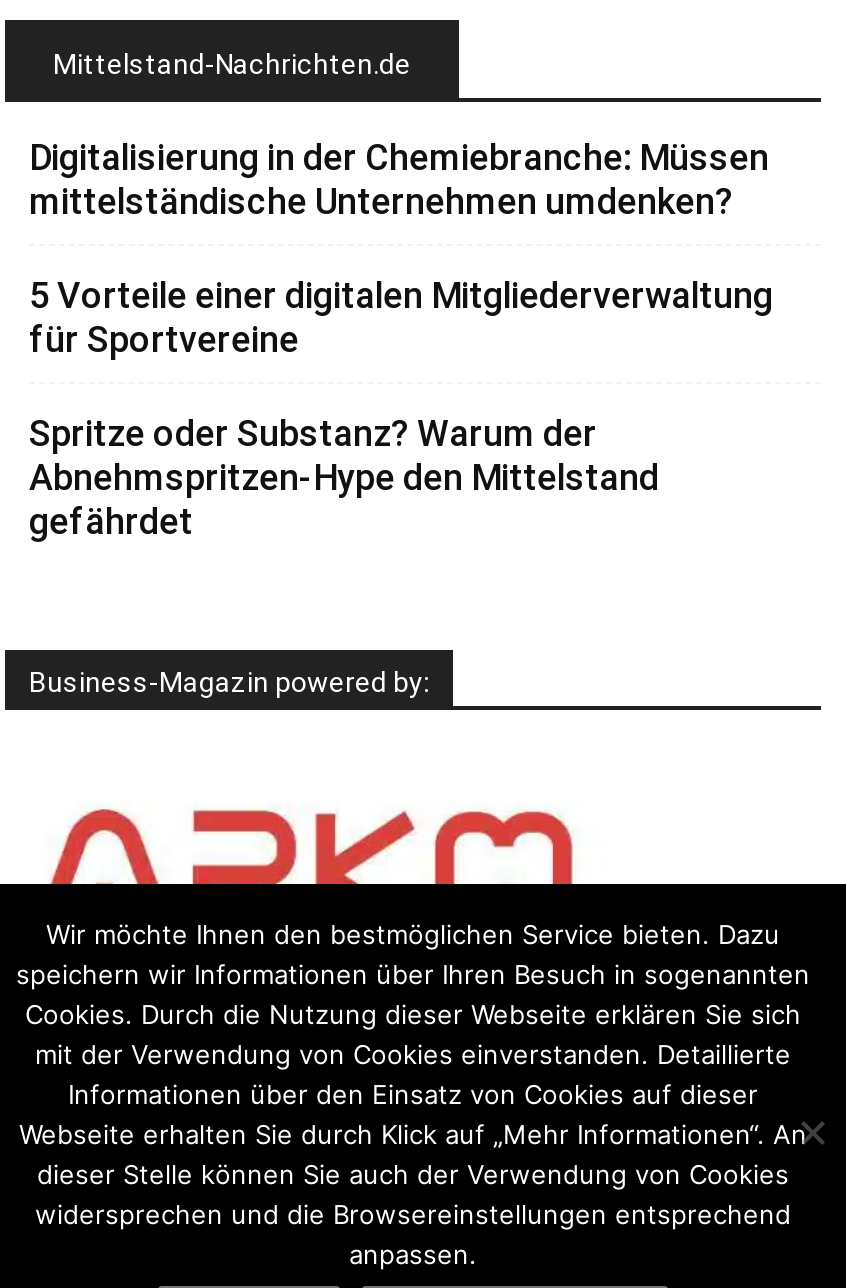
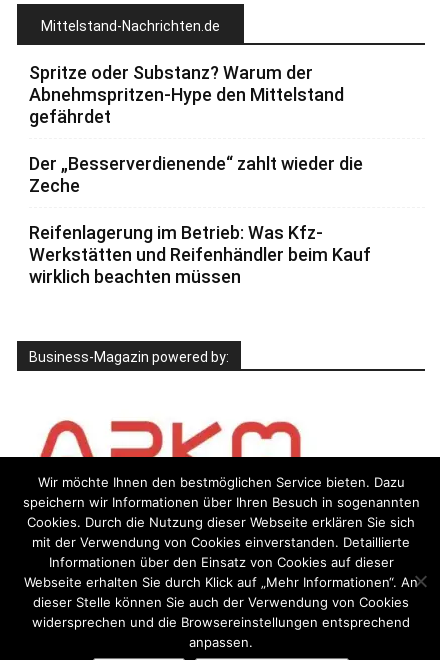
[29,137,773,361] Digitalisierung in der Chemiebranche: Müssen | mittelständische Unternehmen umdenken? | 5 Vorteile einer digitalen Mitgliederverwaltung | für Sportvereine -> none
moved [29,413,659,543] -> [29,62,344,127]: Spritze oder Substanz? Warum der | Abnehmspritzen-Hype den Mittelstand | gefährdet
none -> [29,153,371,287] Der „Besserverdienende“ zahlt wieder die | Zeche | Reifenlagerung im Betrieb: Was Kfz- | Werkstätten und Reifenhändler beim Kauf | wirklich beachten müssen

